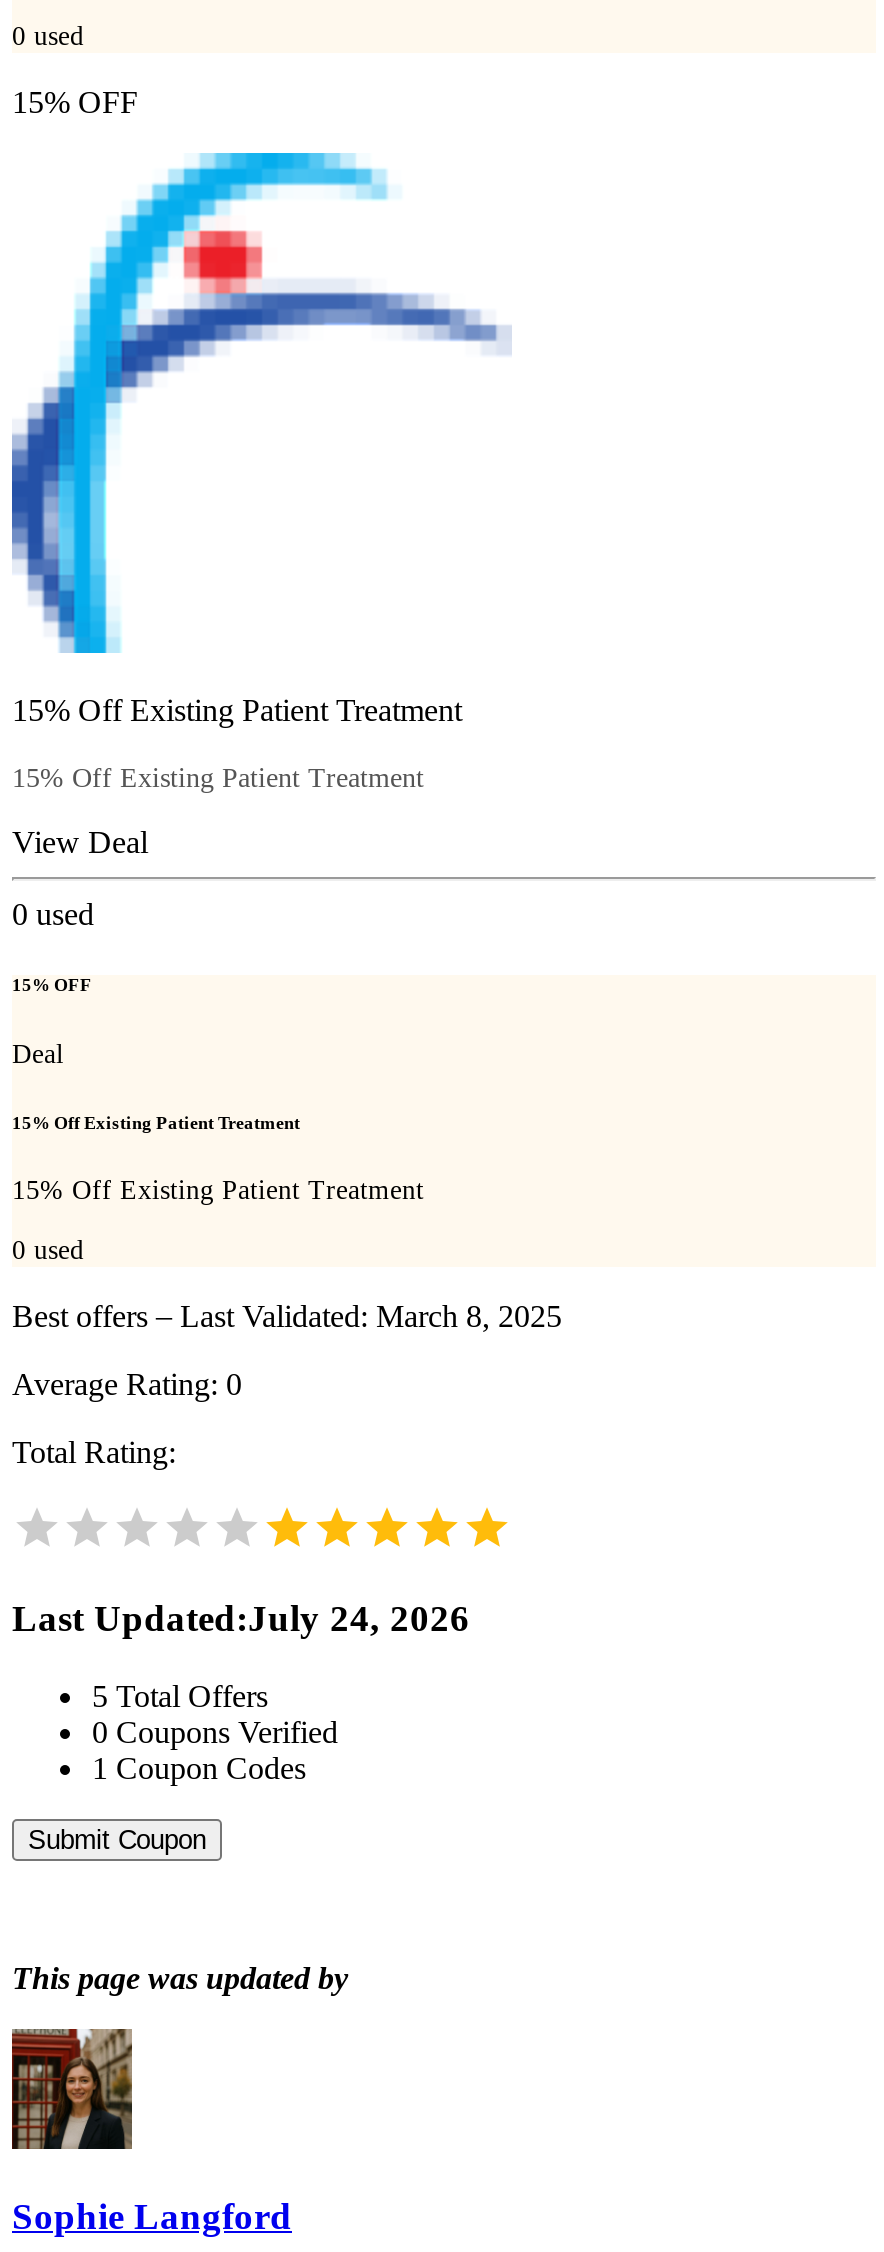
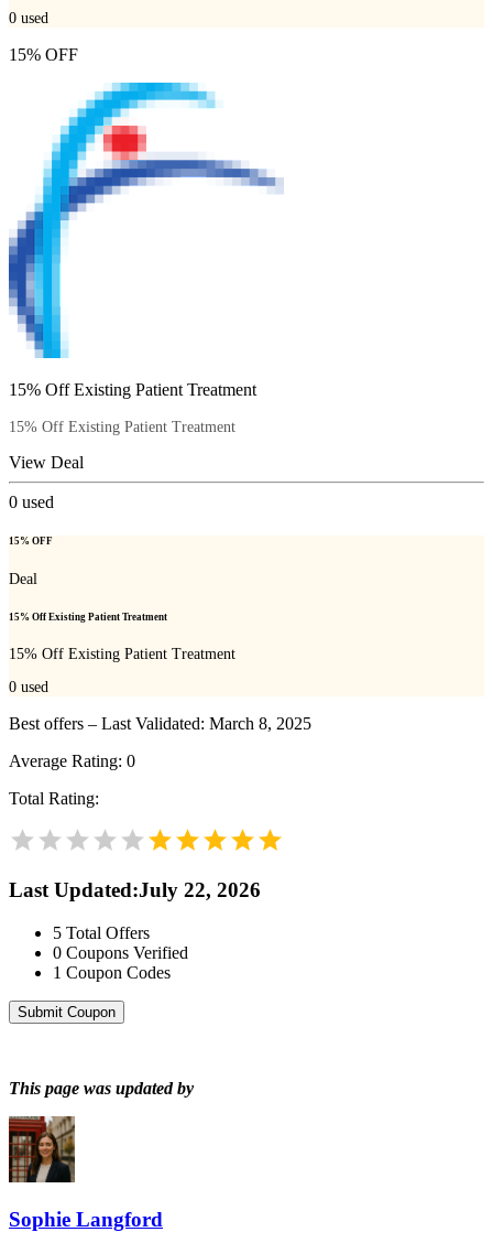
[12,1598,470,1640] Last Updated:July 24, 2026 -> [9,879,261,902] Last Updated:July 22, 2026

